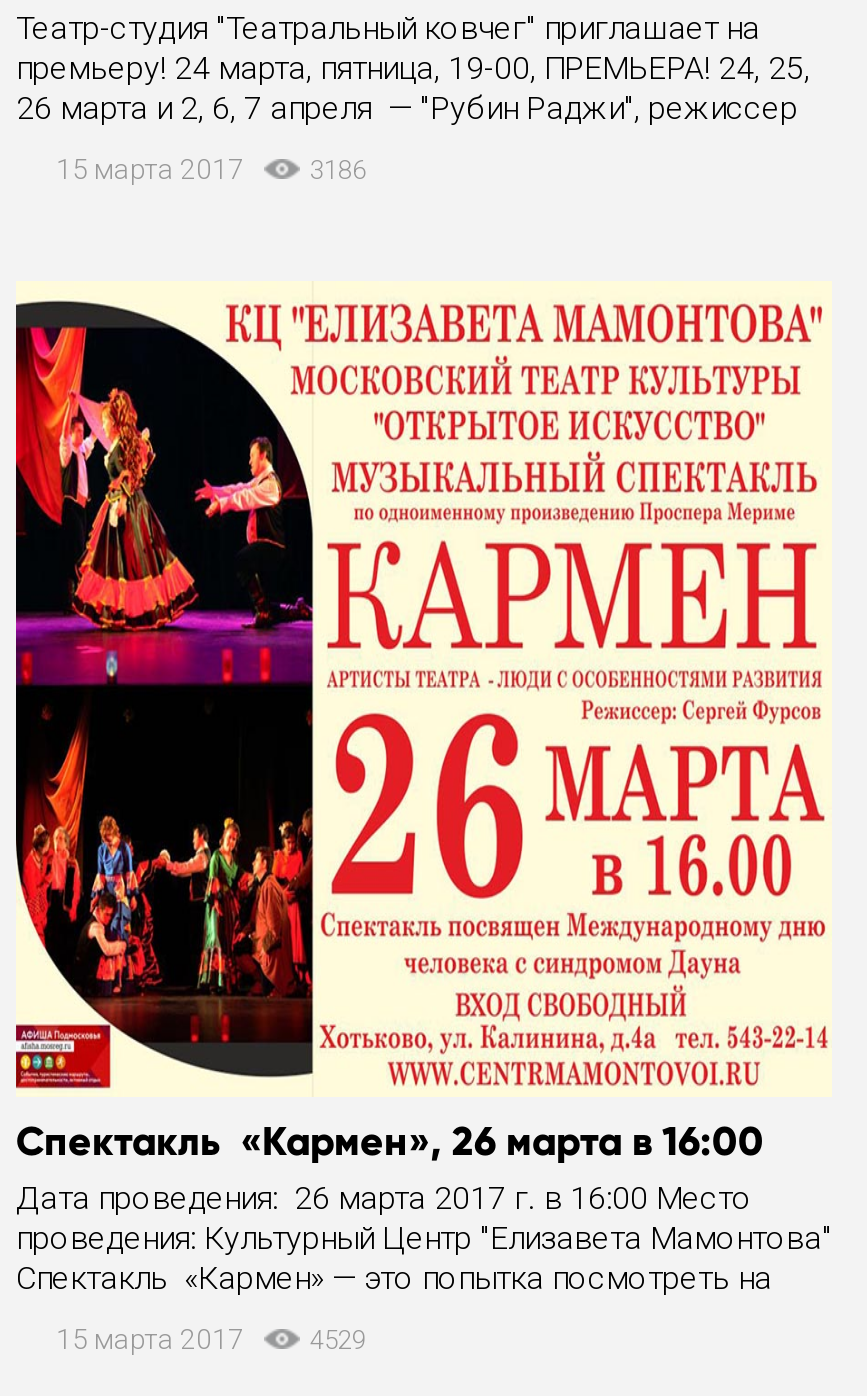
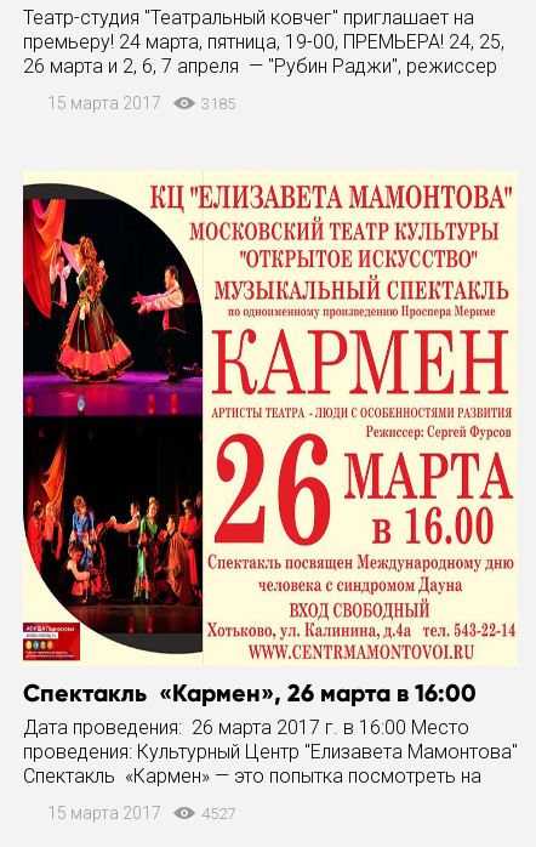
[310,155,366,185] 3186 -> [201,95,235,113] 3185
[310,1325,366,1355] 4529 -> [201,805,235,823] 4527

